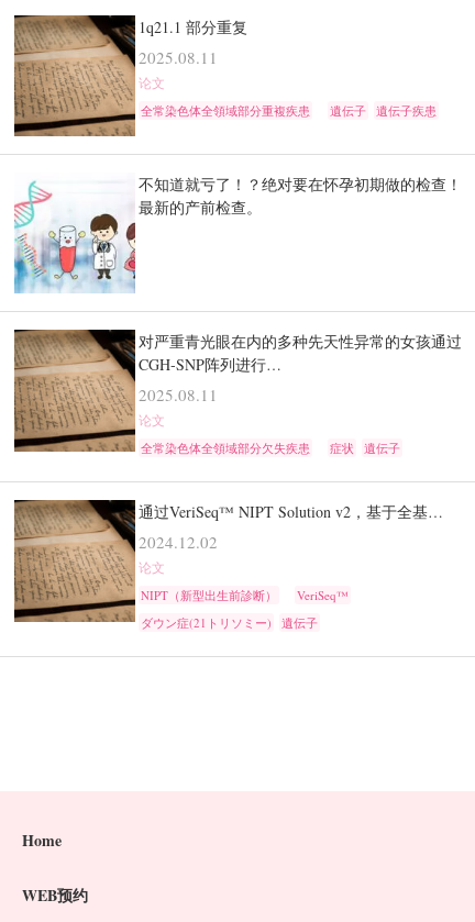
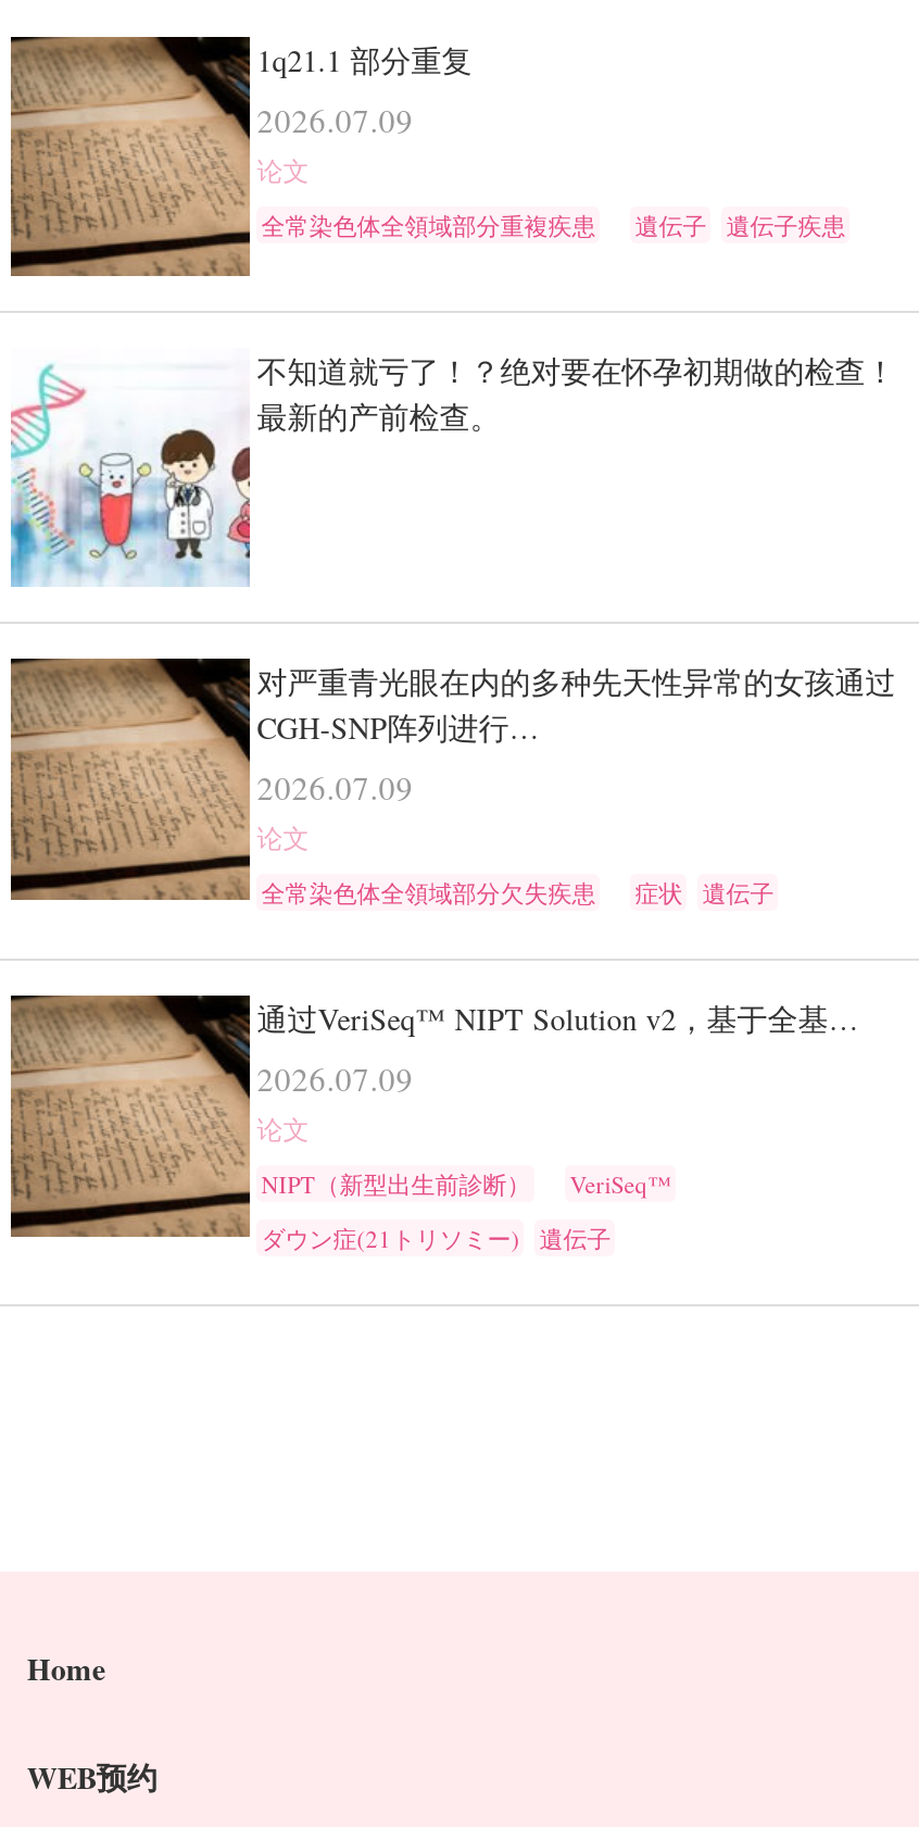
[139,46,218,68] 2025.08.11 -> [257,98,413,141] 2026.07.09
[139,384,218,406] 2025.08.11 -> [257,766,413,810] 2026.07.09
[139,531,218,553] 2024.12.02 -> [257,1058,413,1101] 2026.07.09

